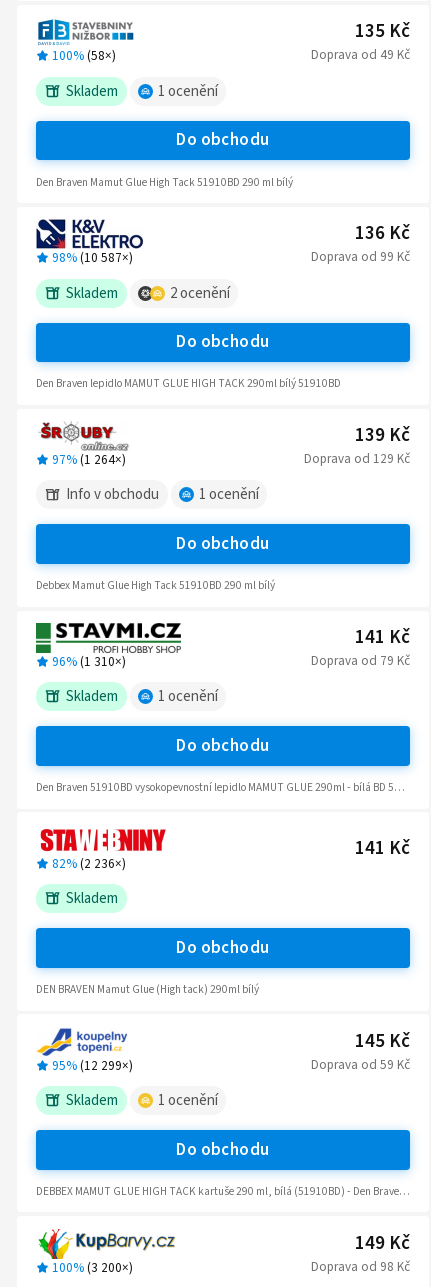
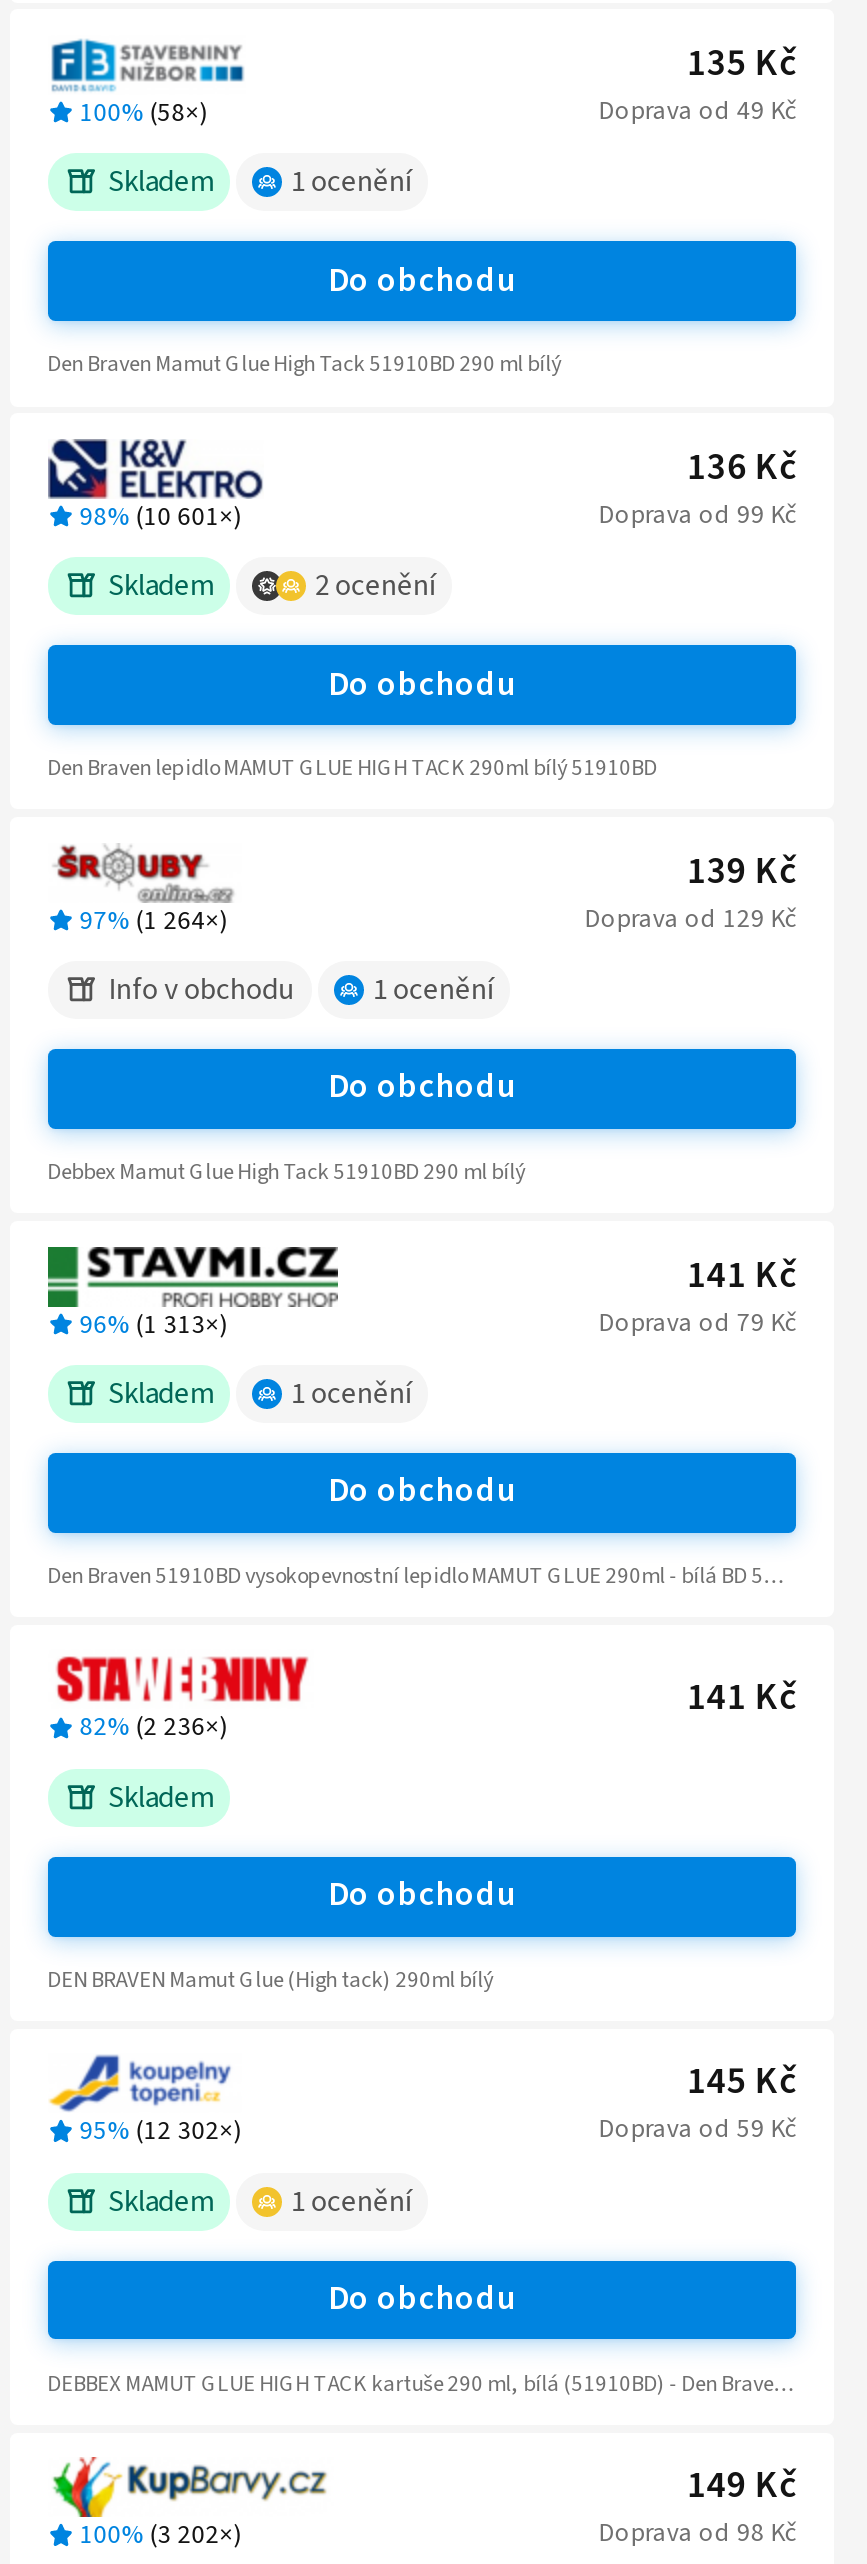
[52,249,133,267] 98%(10 587×) -> [80,498,242,534] 98%(10 601×)
[52,653,126,671] 96% (1 310×) -> [80,1306,228,1342] 96% (1 313×)
[52,1057,133,1075] 95% (12 299×) -> [80,2113,242,2149] 95% (12 302×)
[52,1259,133,1277] 100% (3 200×) -> [80,2517,242,2553] 100% (3 202×)

